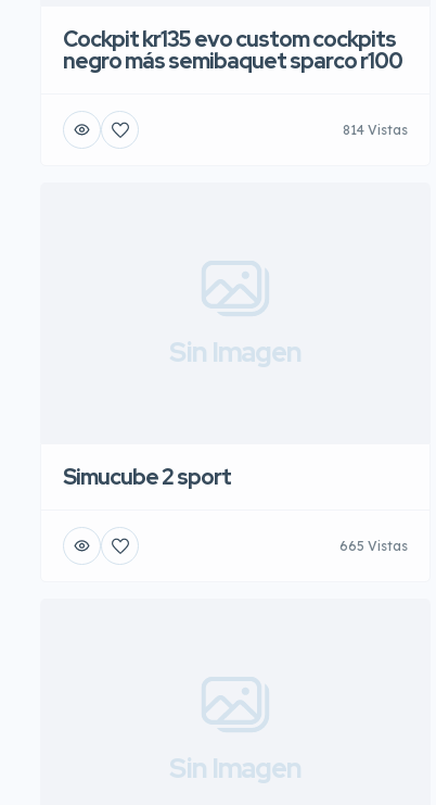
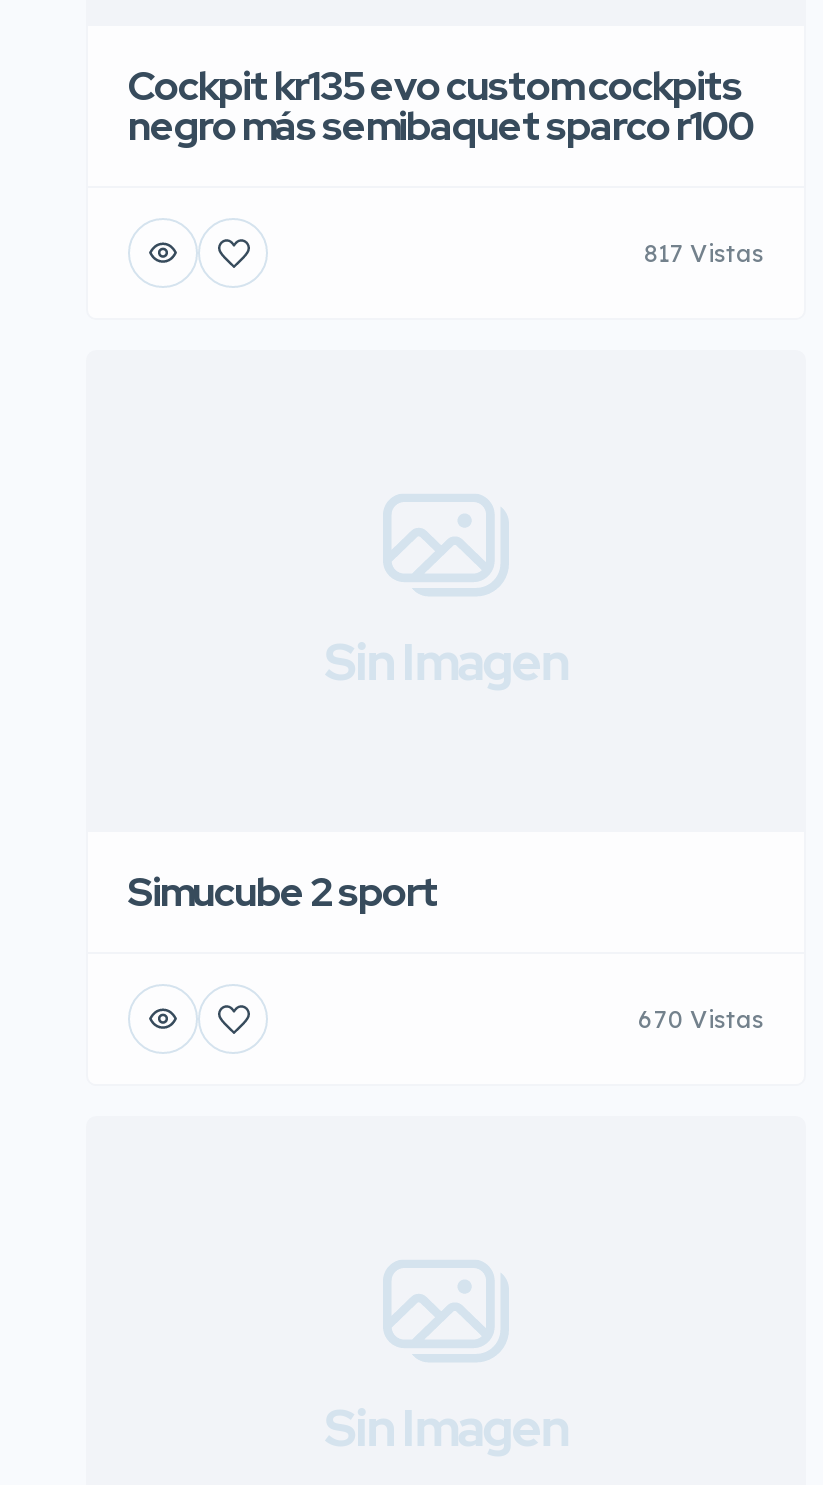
[343,121,408,137] 814 Vistas -> [644,237,764,267] 817 Vistas
[339,537,408,554] 665 Vistas -> [638,1003,764,1033] 670 Vistas

